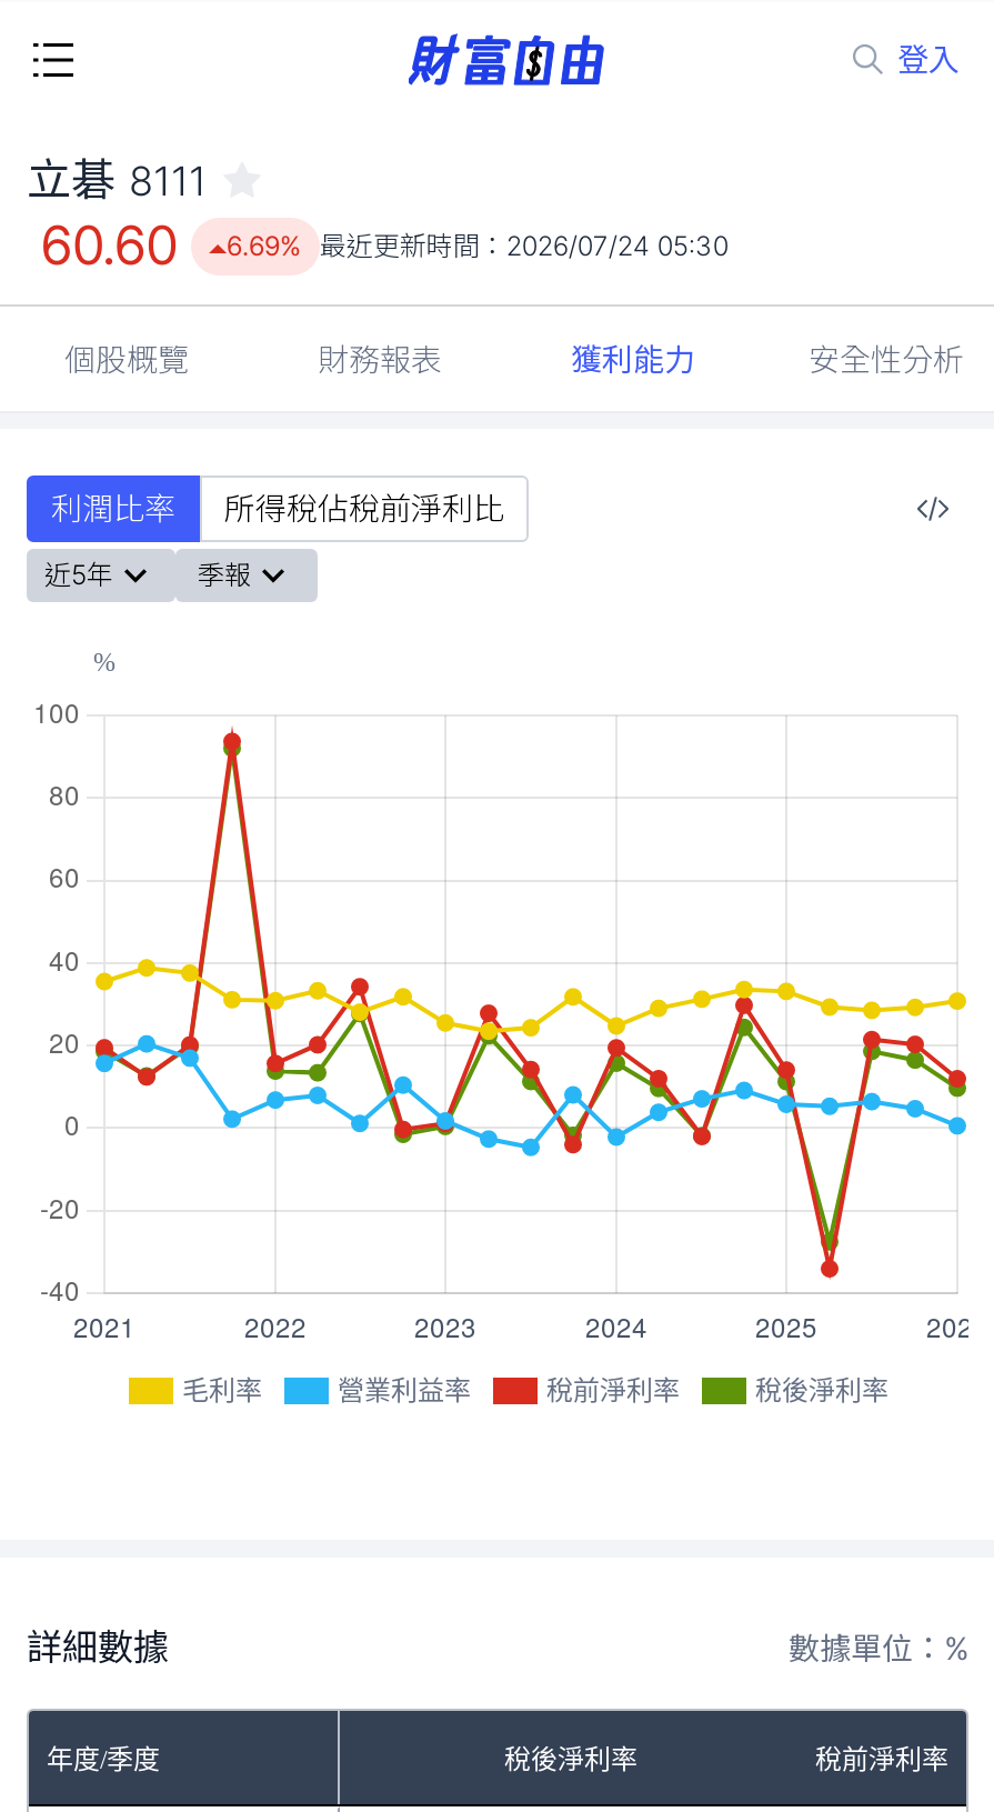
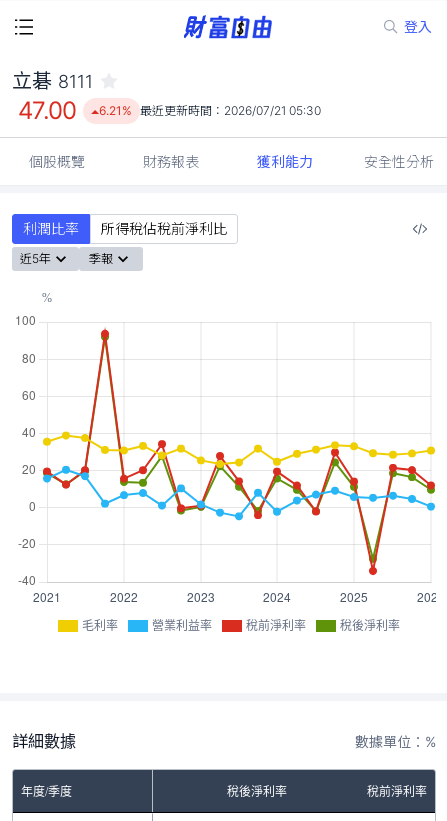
[40,213,177,278] 60.60 -> [18,96,77,125] 47.00
[226,229,728,262] 6.69% 最近更新時間：2026/07/24 05:30 -> [99,103,321,118] 6.21% 最近更新時間：2026/07/21 05:30

